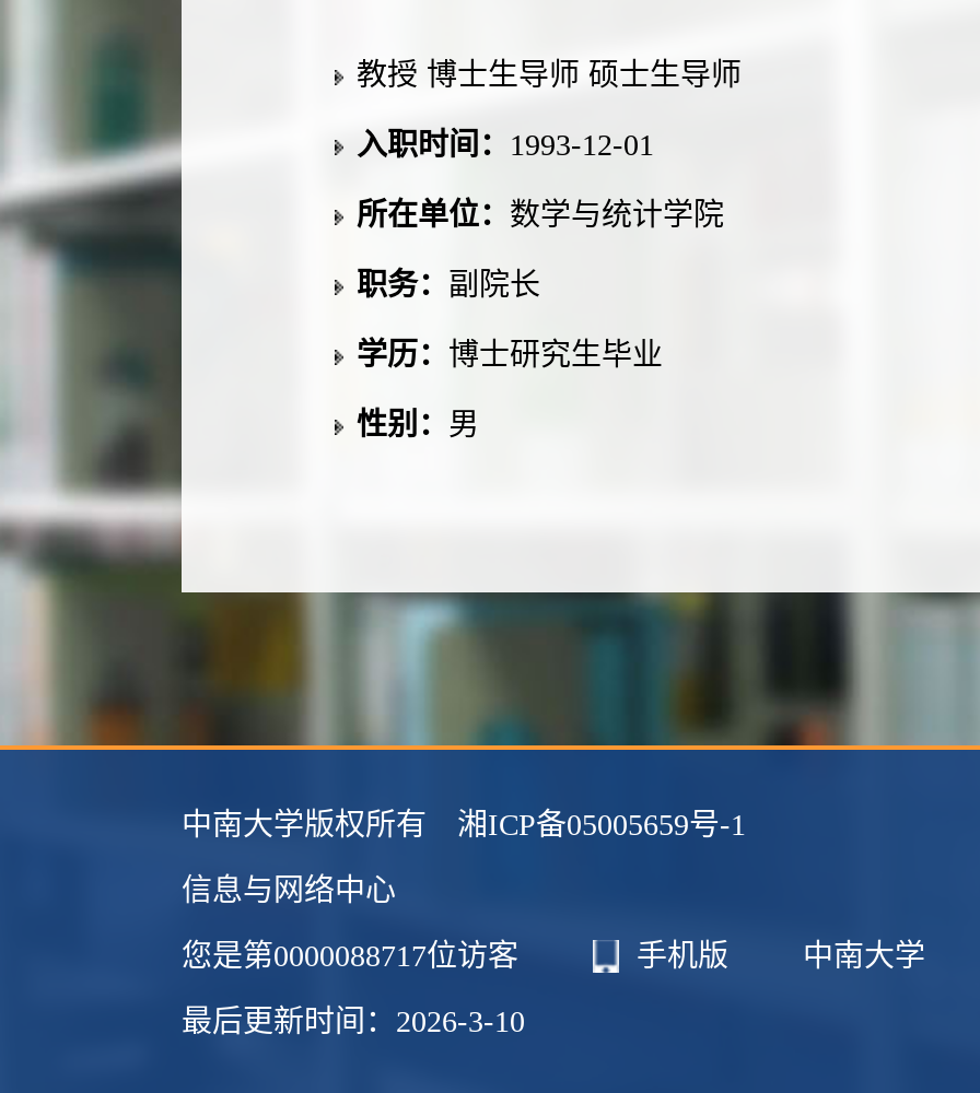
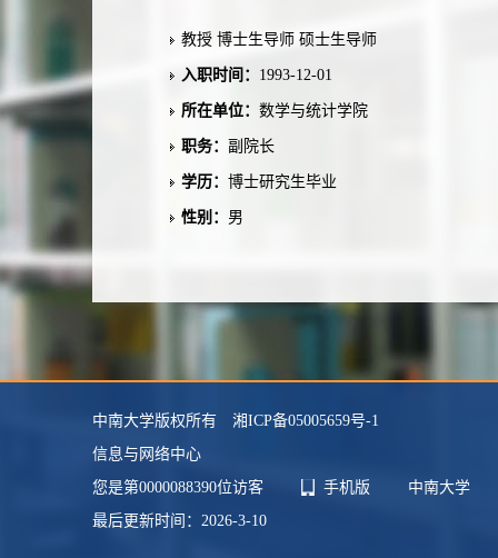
[182,940,518,973] 您是第0000088717位访客 -> [92,479,263,496] 您是第0000088390位访客

